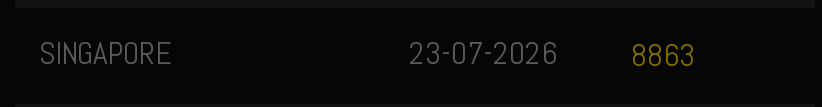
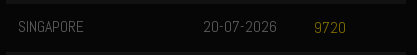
[409,35,557,75] 23-07-2026 -> [203,17,277,37] 20-07-2026
[631,36,695,76] 8863 -> [314,18,346,38] 9720

